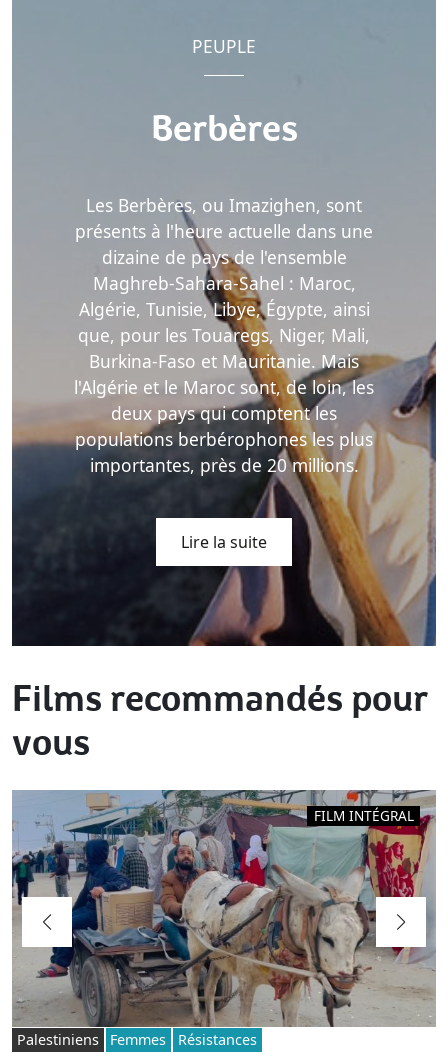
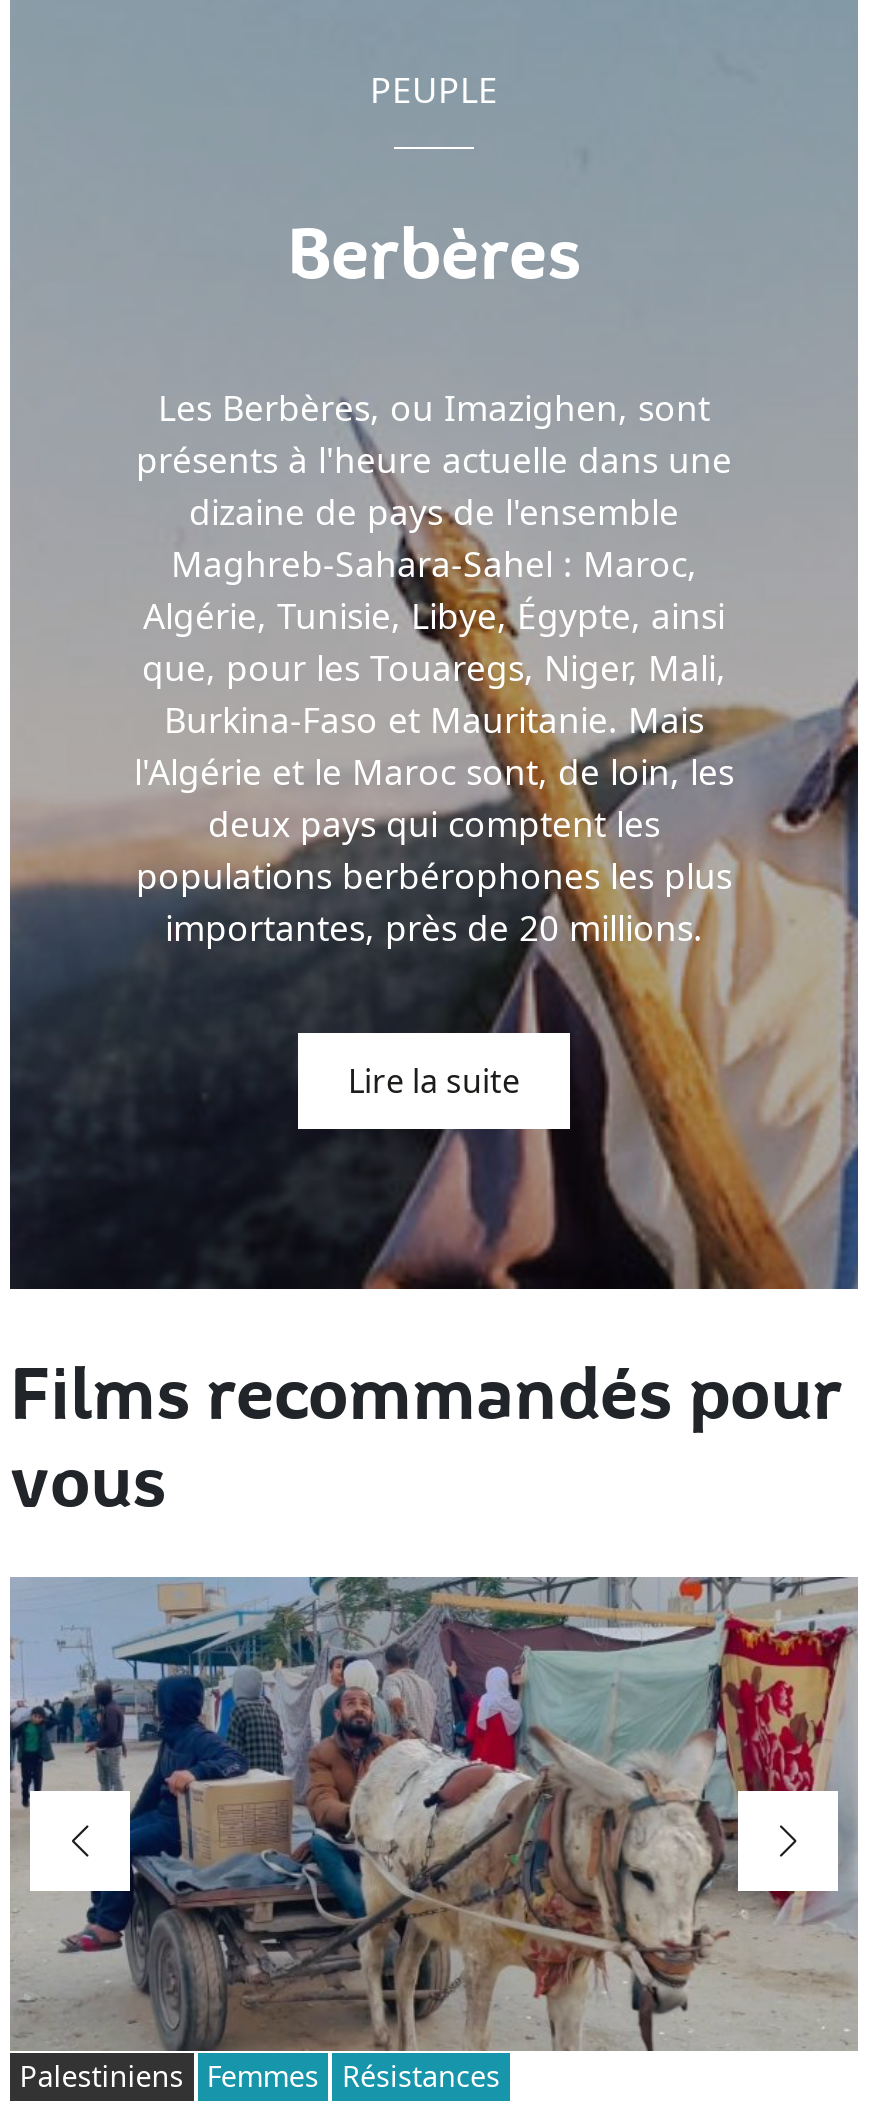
[314,806,414,825] FILM INTÉGRAL -> none

